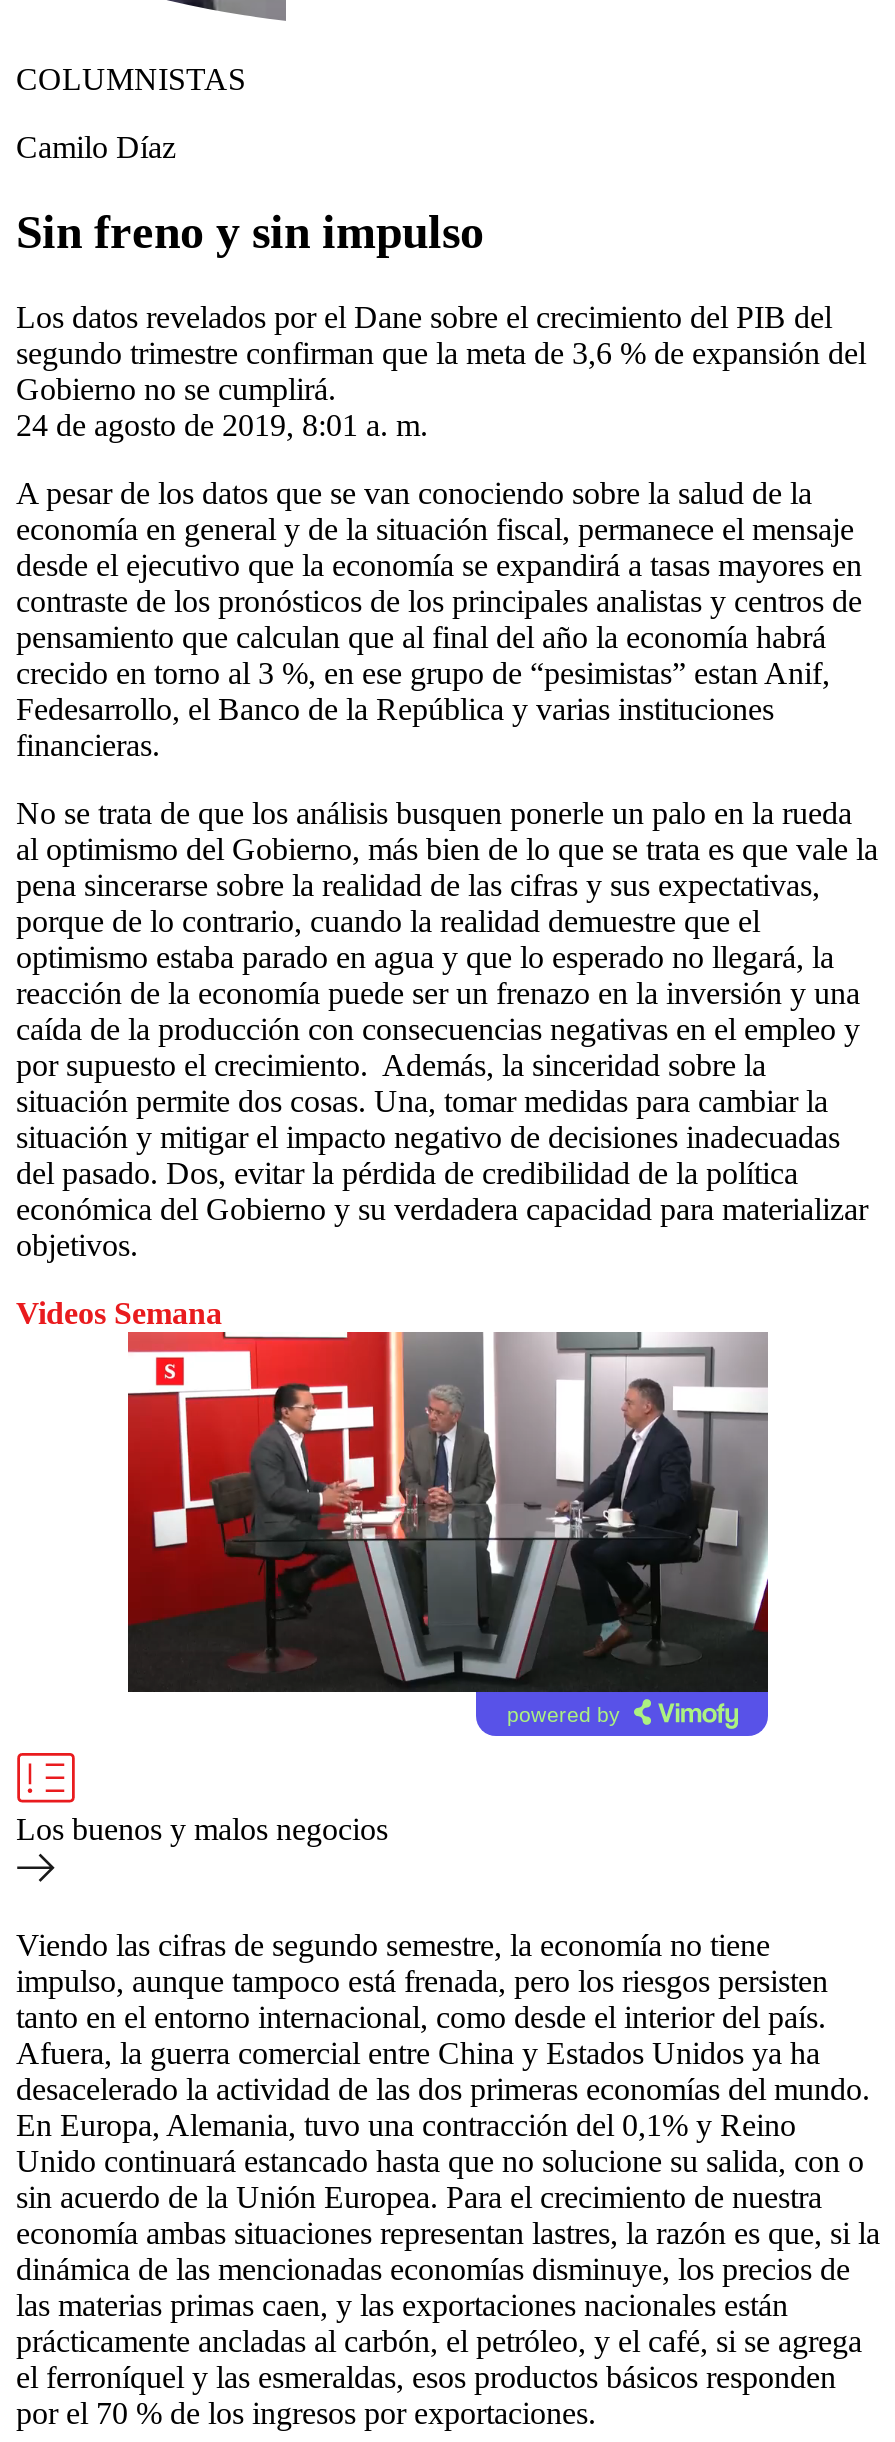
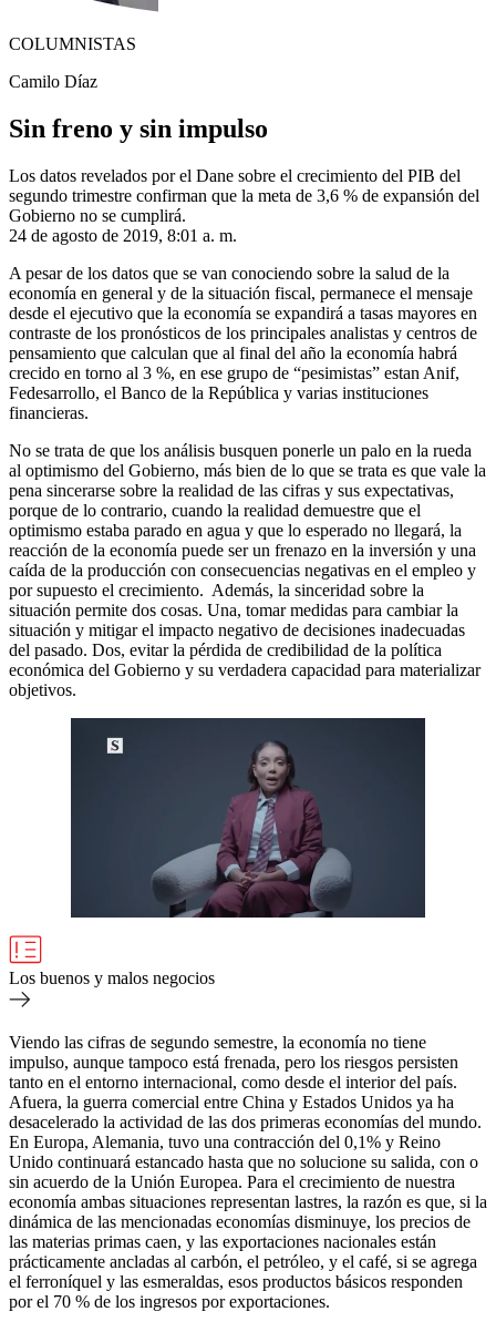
[16,1295,222,1329] Videos Semana -> none
[126,1330,770,1738] [image] -> [70,717,426,926] [image]
[507,1701,621,1725] powered by -> none

